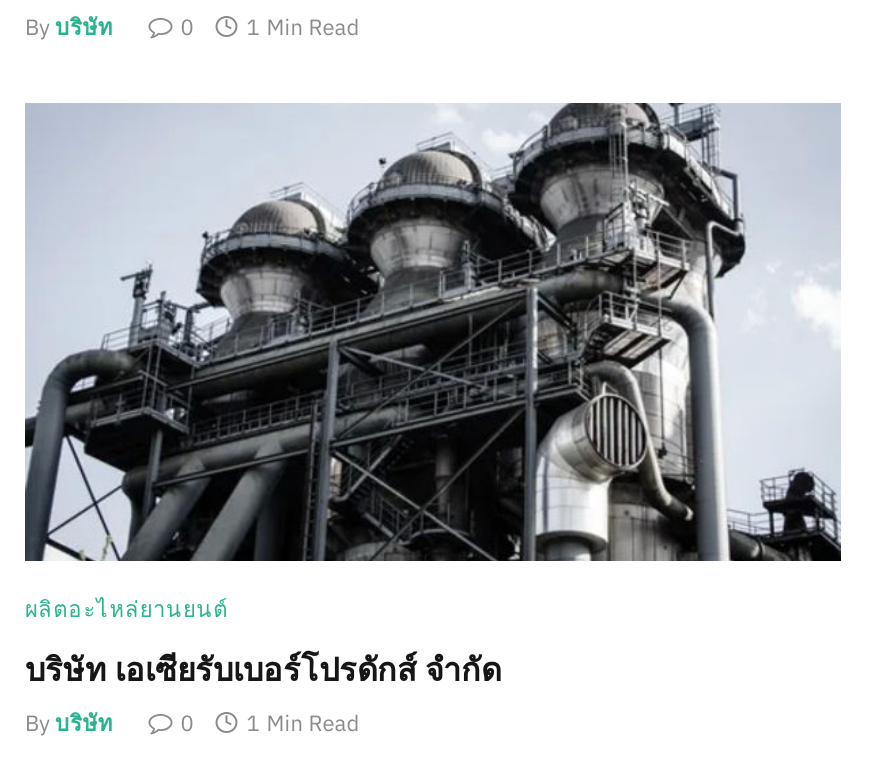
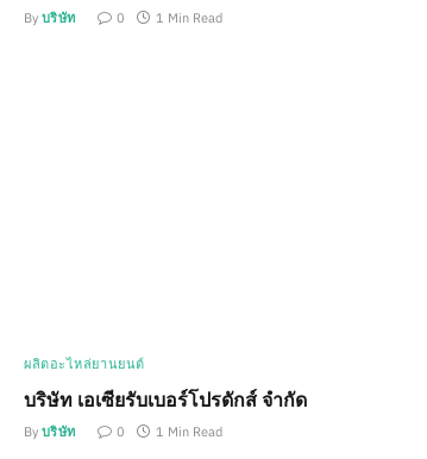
[23,101,843,563] [image] -> none

